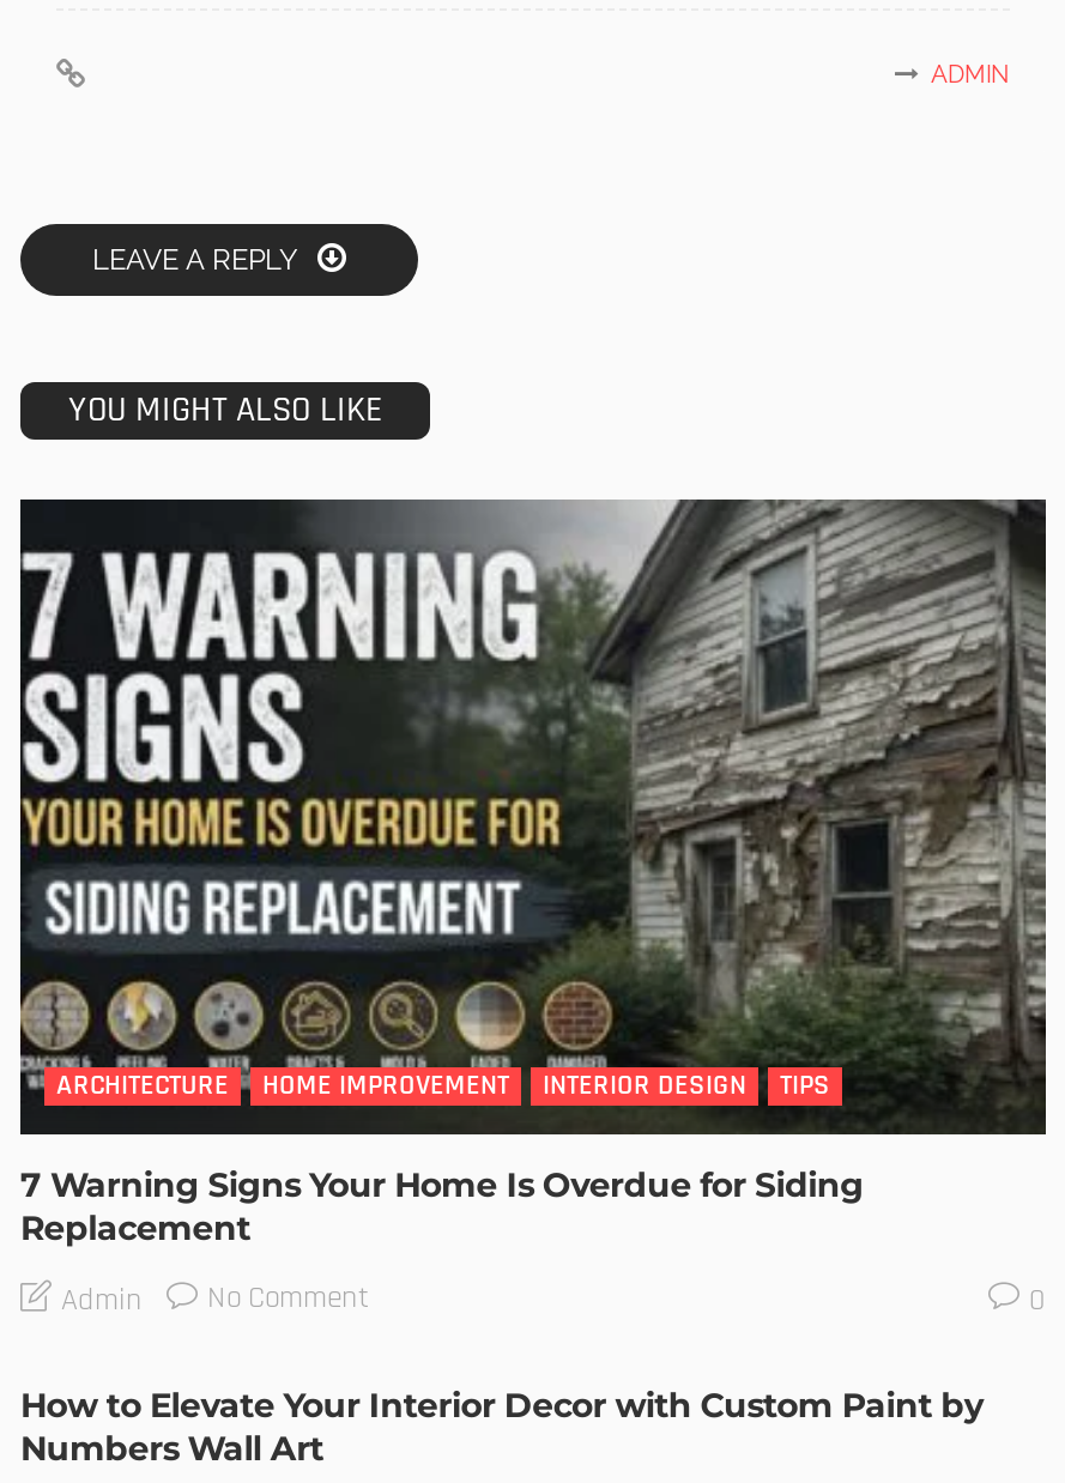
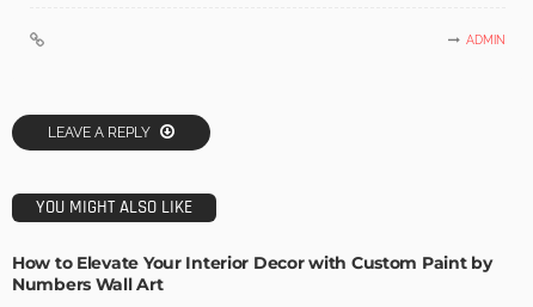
[18,497,1048,1318] [image] | ARCHITECTURE | HOME IMPROVEMENT | INTERIOR DESIGN | TIPS | 7 Warning Signs Your Home Is Overdue for Siding | Replacement | Admin | No Comment | 0 -> none

